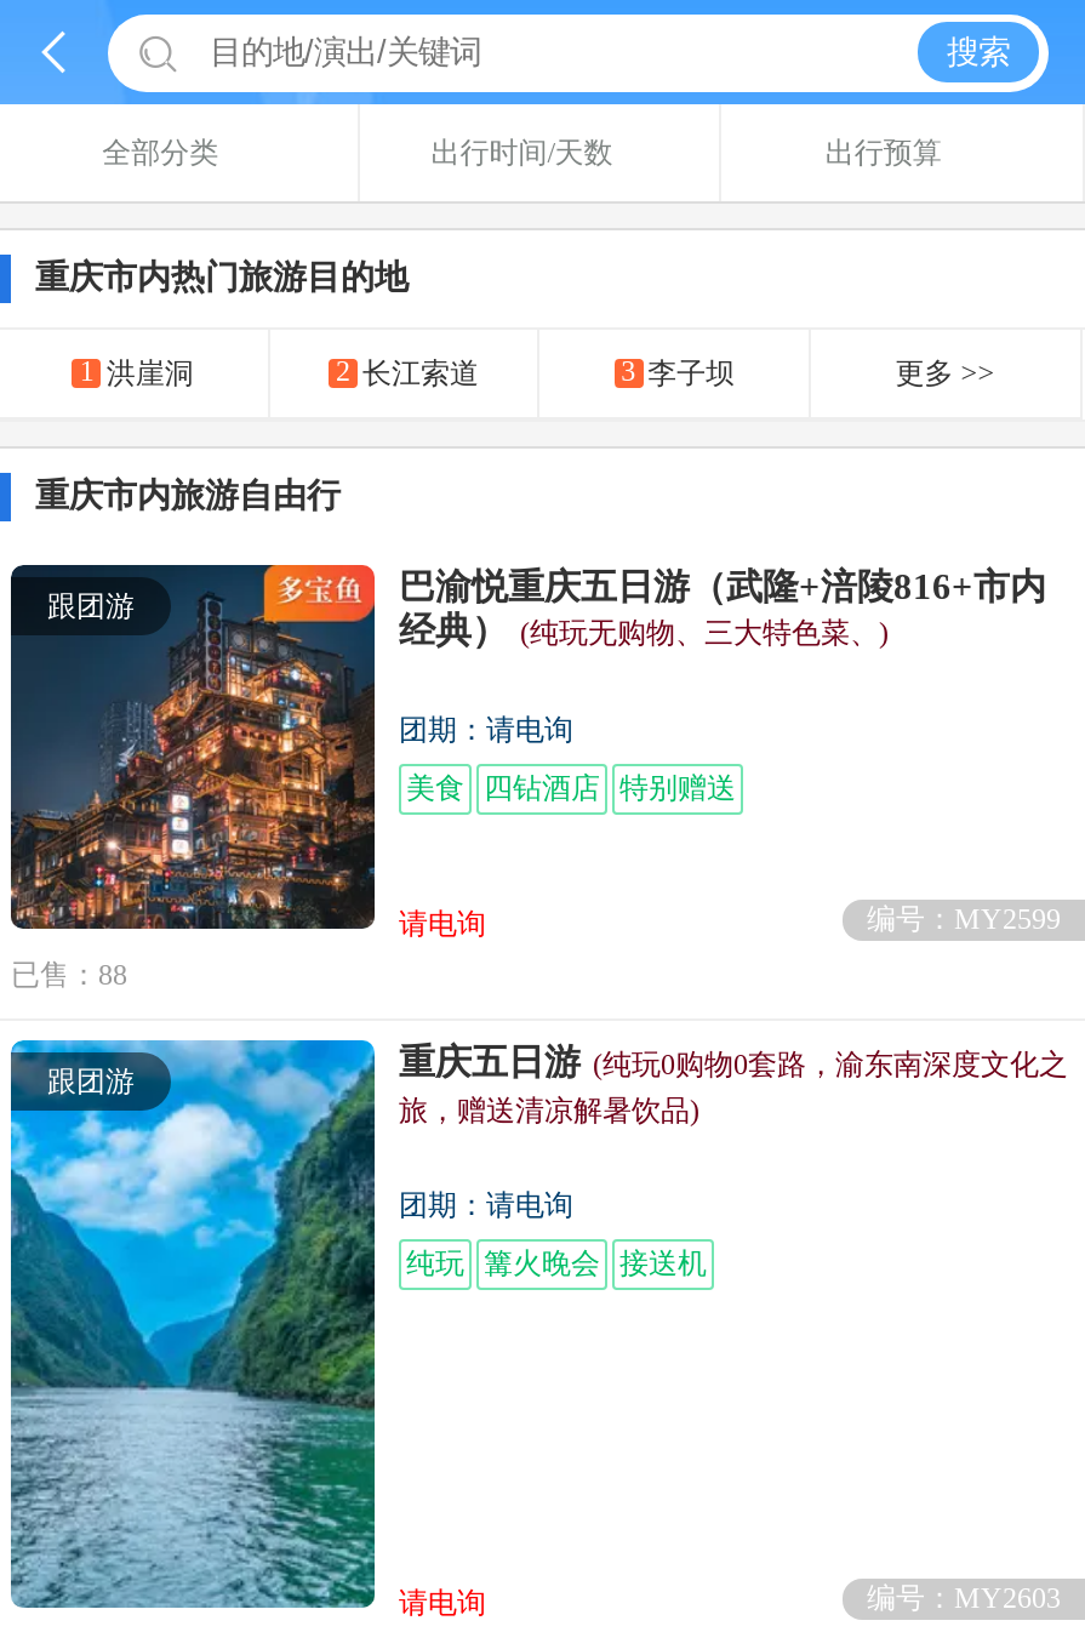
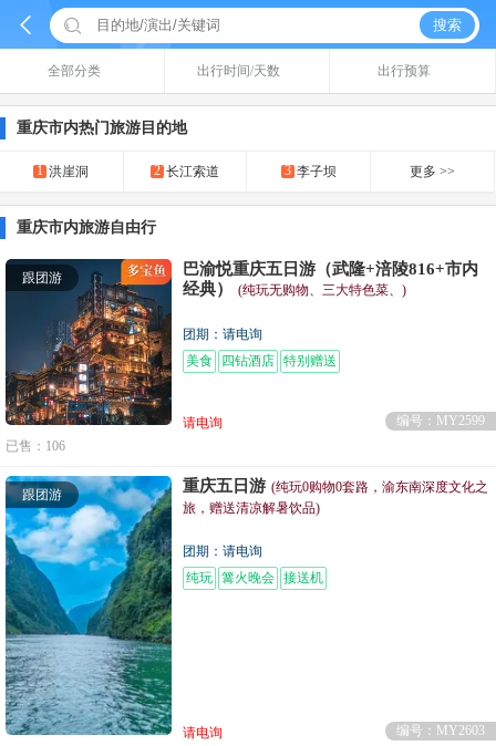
[11,958,127,992] 已售：88 -> [6,438,65,454] 已售：106

